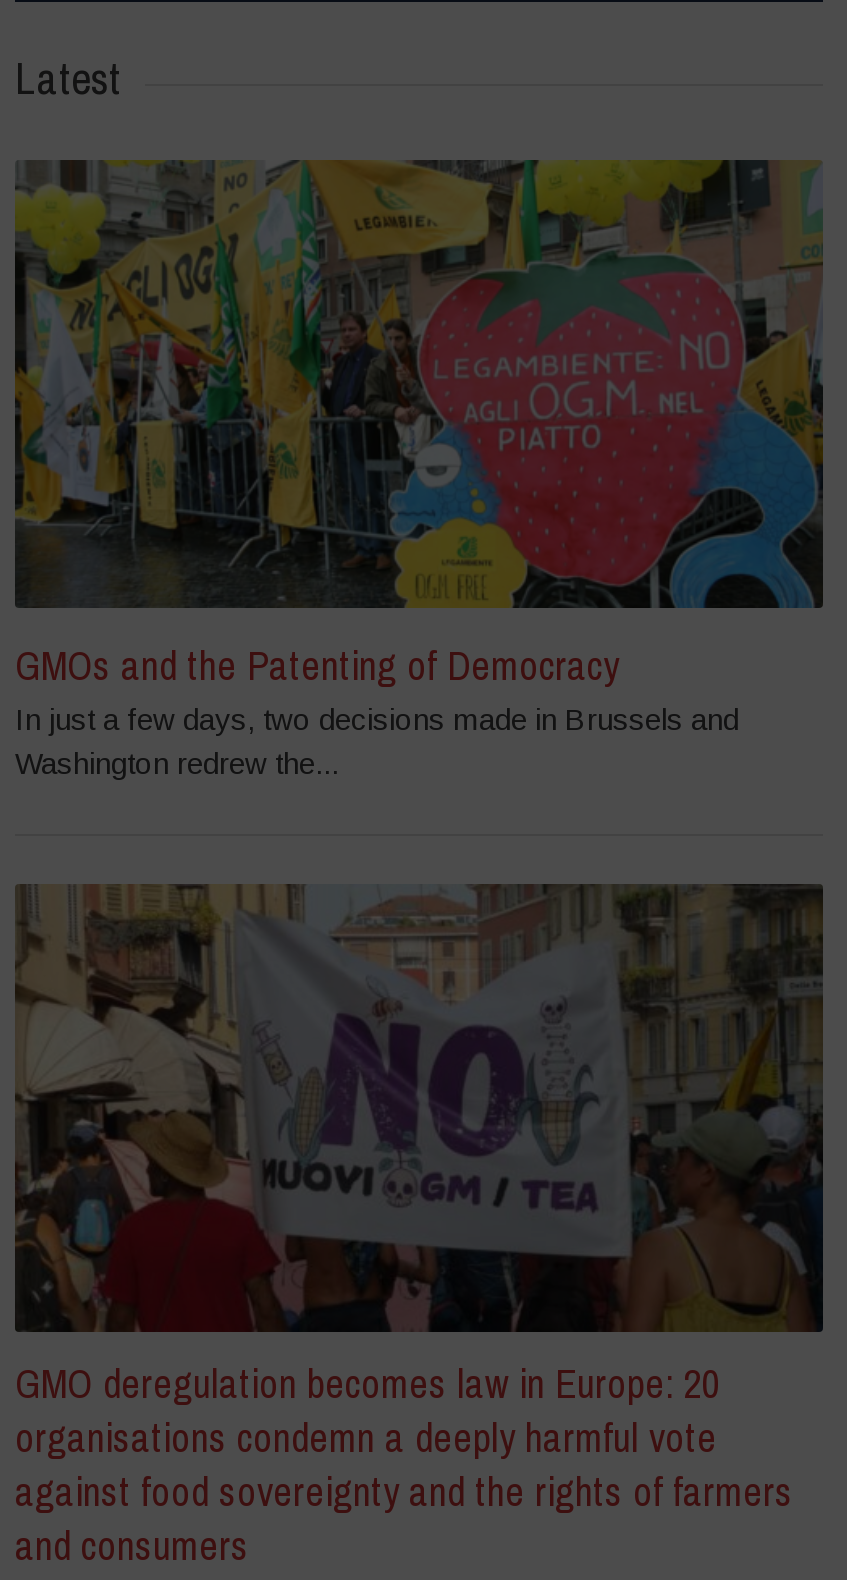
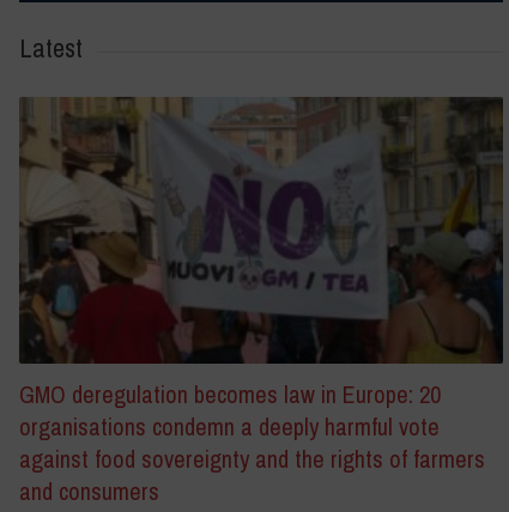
[15,158,825,780] [image] | GMOs and the Patenting of Democracy | In just a few days, two decisions made in Brussels and | Washington redrew the... -> none

